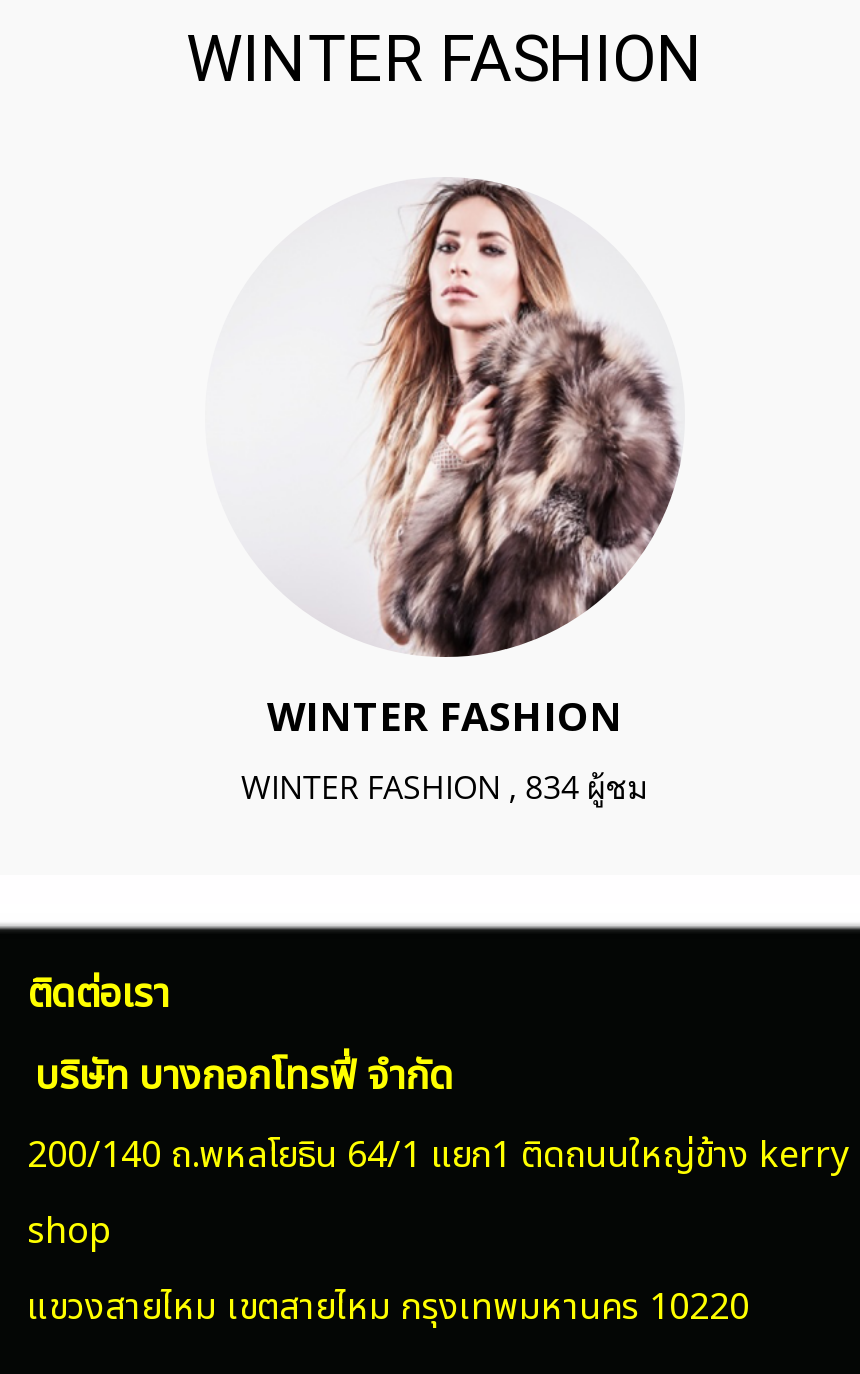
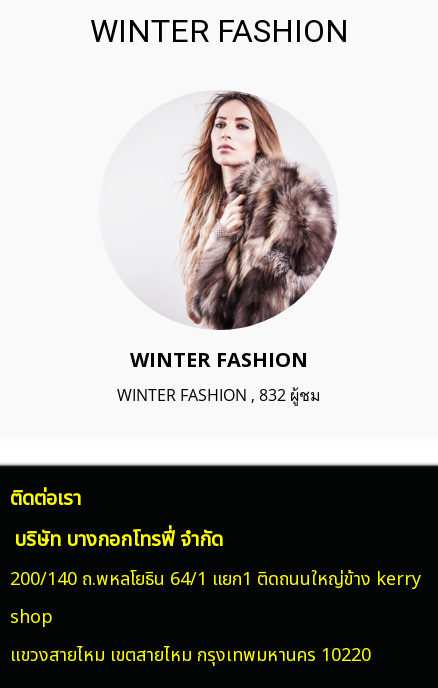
[241,765,649,809] WINTER FASHION, 834 ผู้ชม -> [117,384,321,406] WINTER FASHION, 832 ผู้ชม

